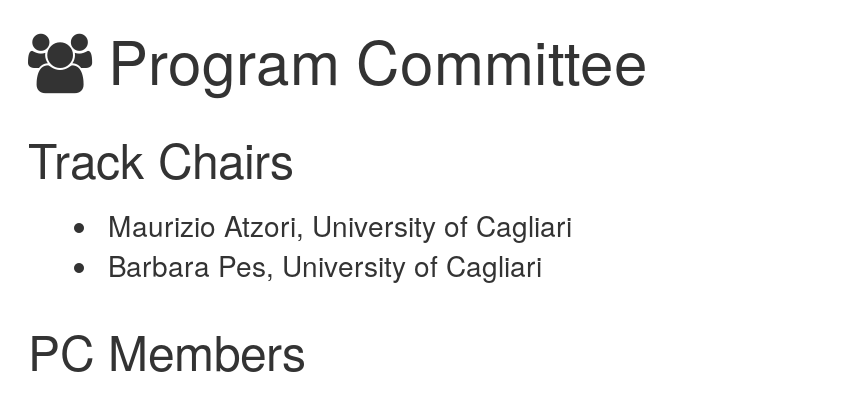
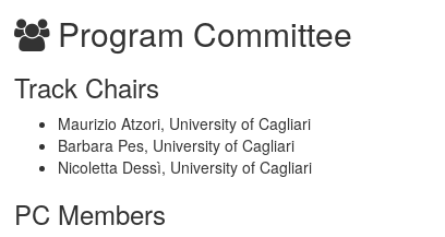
none -> [58,156,312,178] Nicoletta Dessì, University of Cagliari

